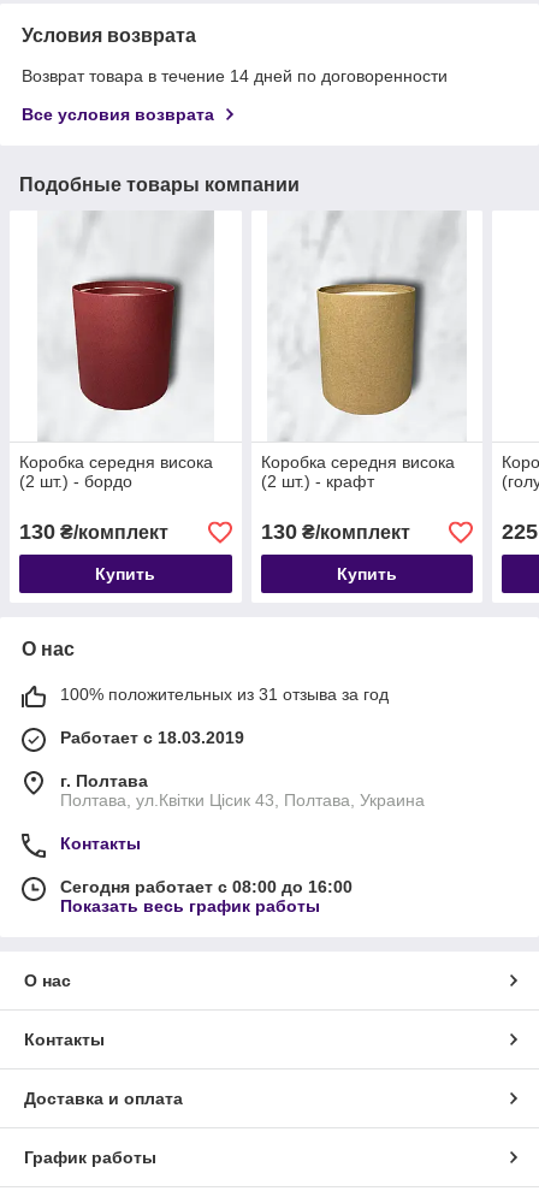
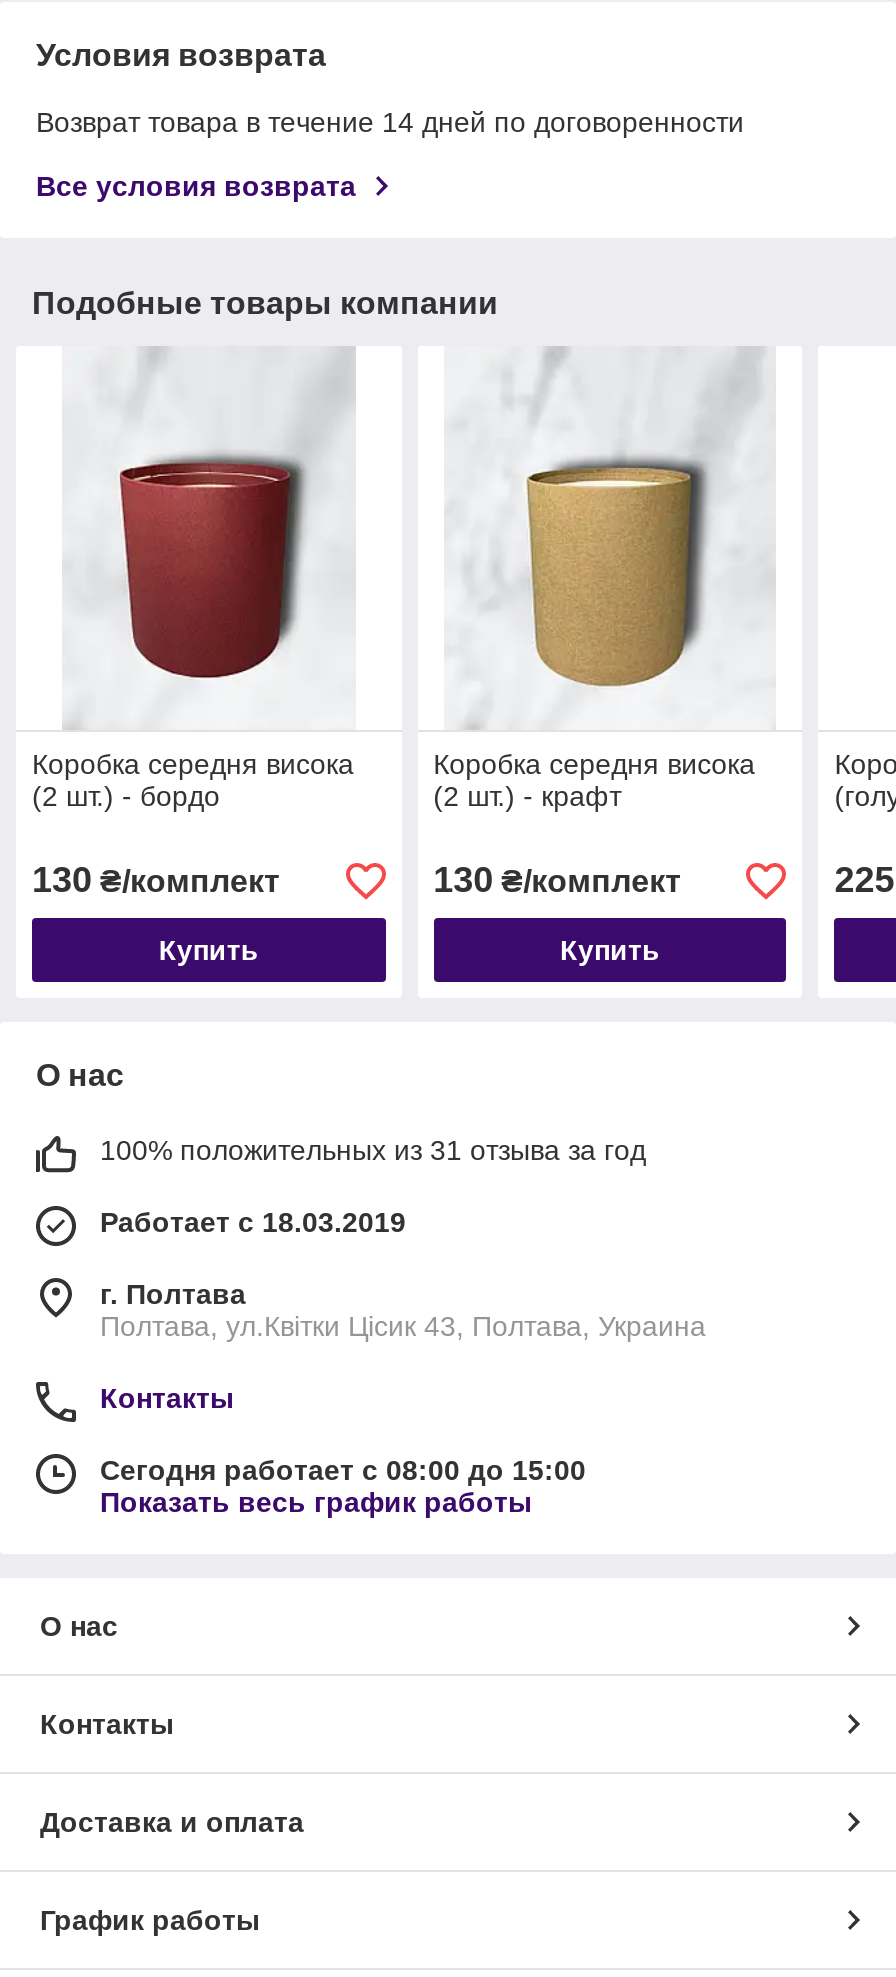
[60,877,353,897] Сегодня работает с 08:00 до 16:00 -> [100,1455,586,1487] Сегодня работает с 08:00 до 15:00

